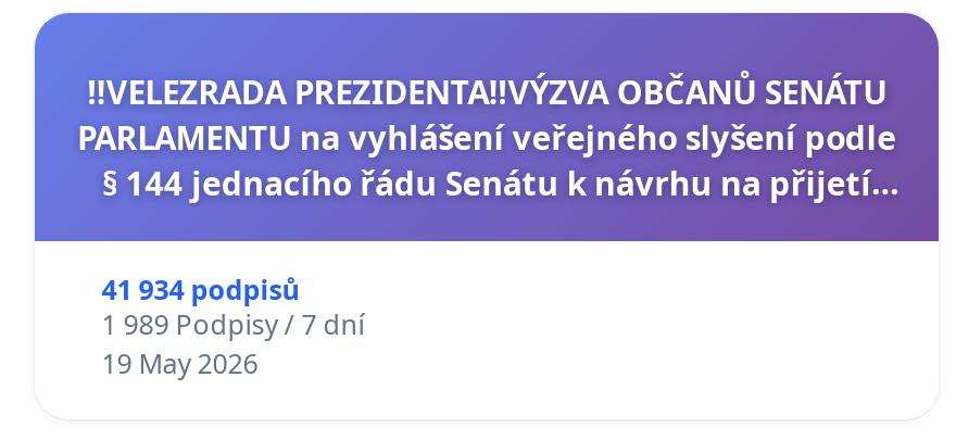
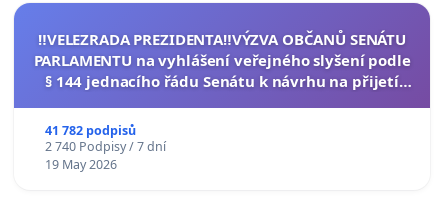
[102,271,299,308] 41 934 podpisů -> [45,122,136,139] 41 782 podpisů
[102,306,365,343] 1 989 Podpisy / 7 dní -> [45,138,166,155] 2 740 Podpisy / 7 dní

